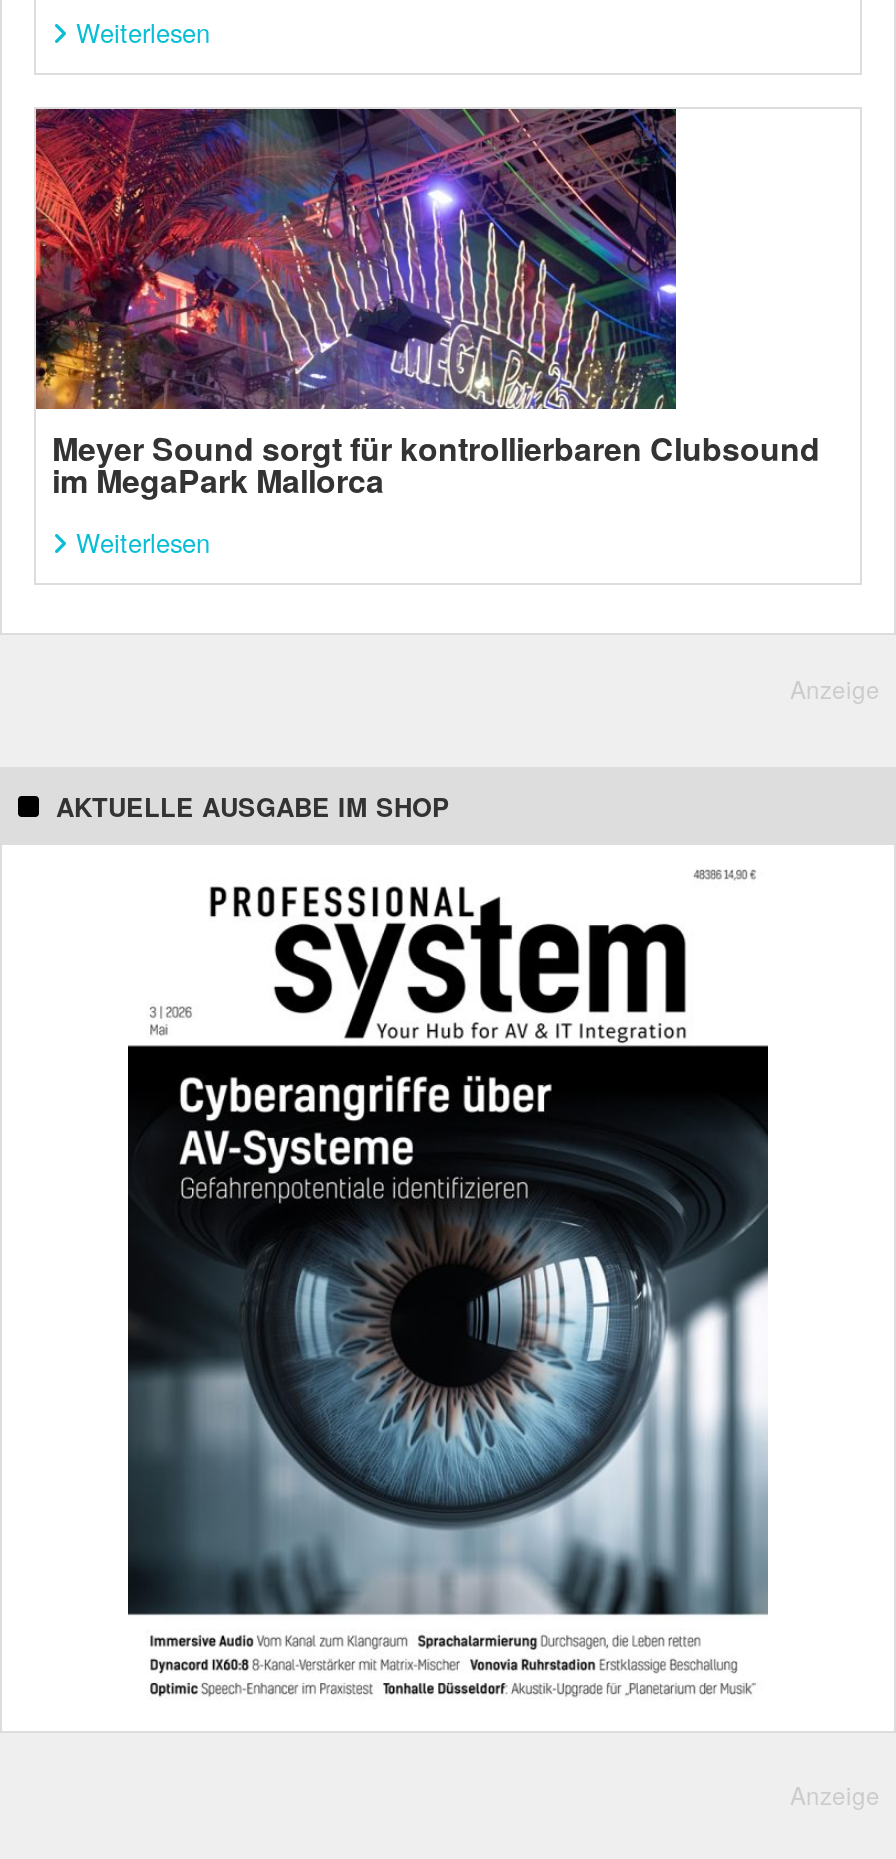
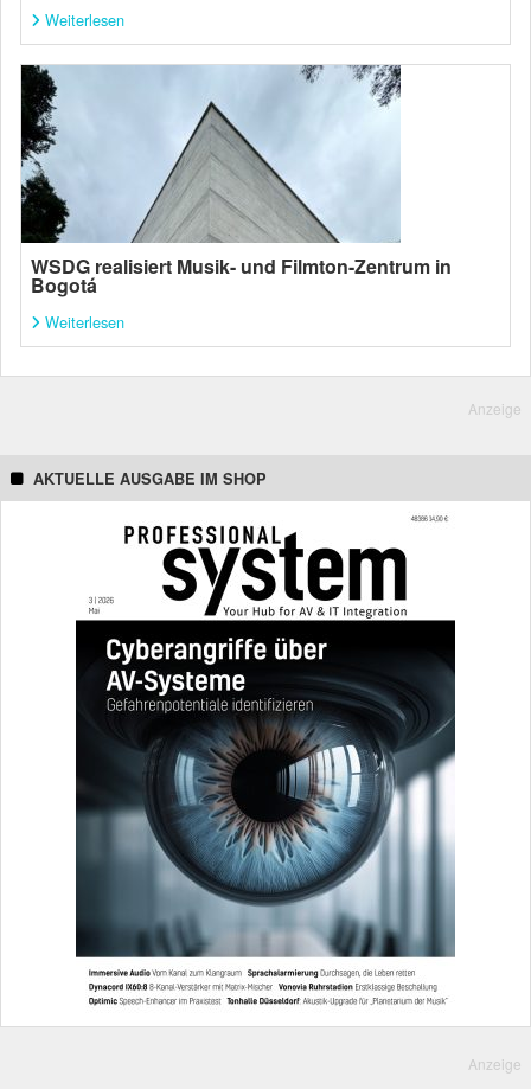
[34,107,820,503] [image] | Meyer Sound sorgt für kontrollierbaren Clubsound | im MegaPark Mallorca -> [20,64,452,298] [image] | WSDG realisiert Musik- und Filmton-Zentrum in | Bogotá

